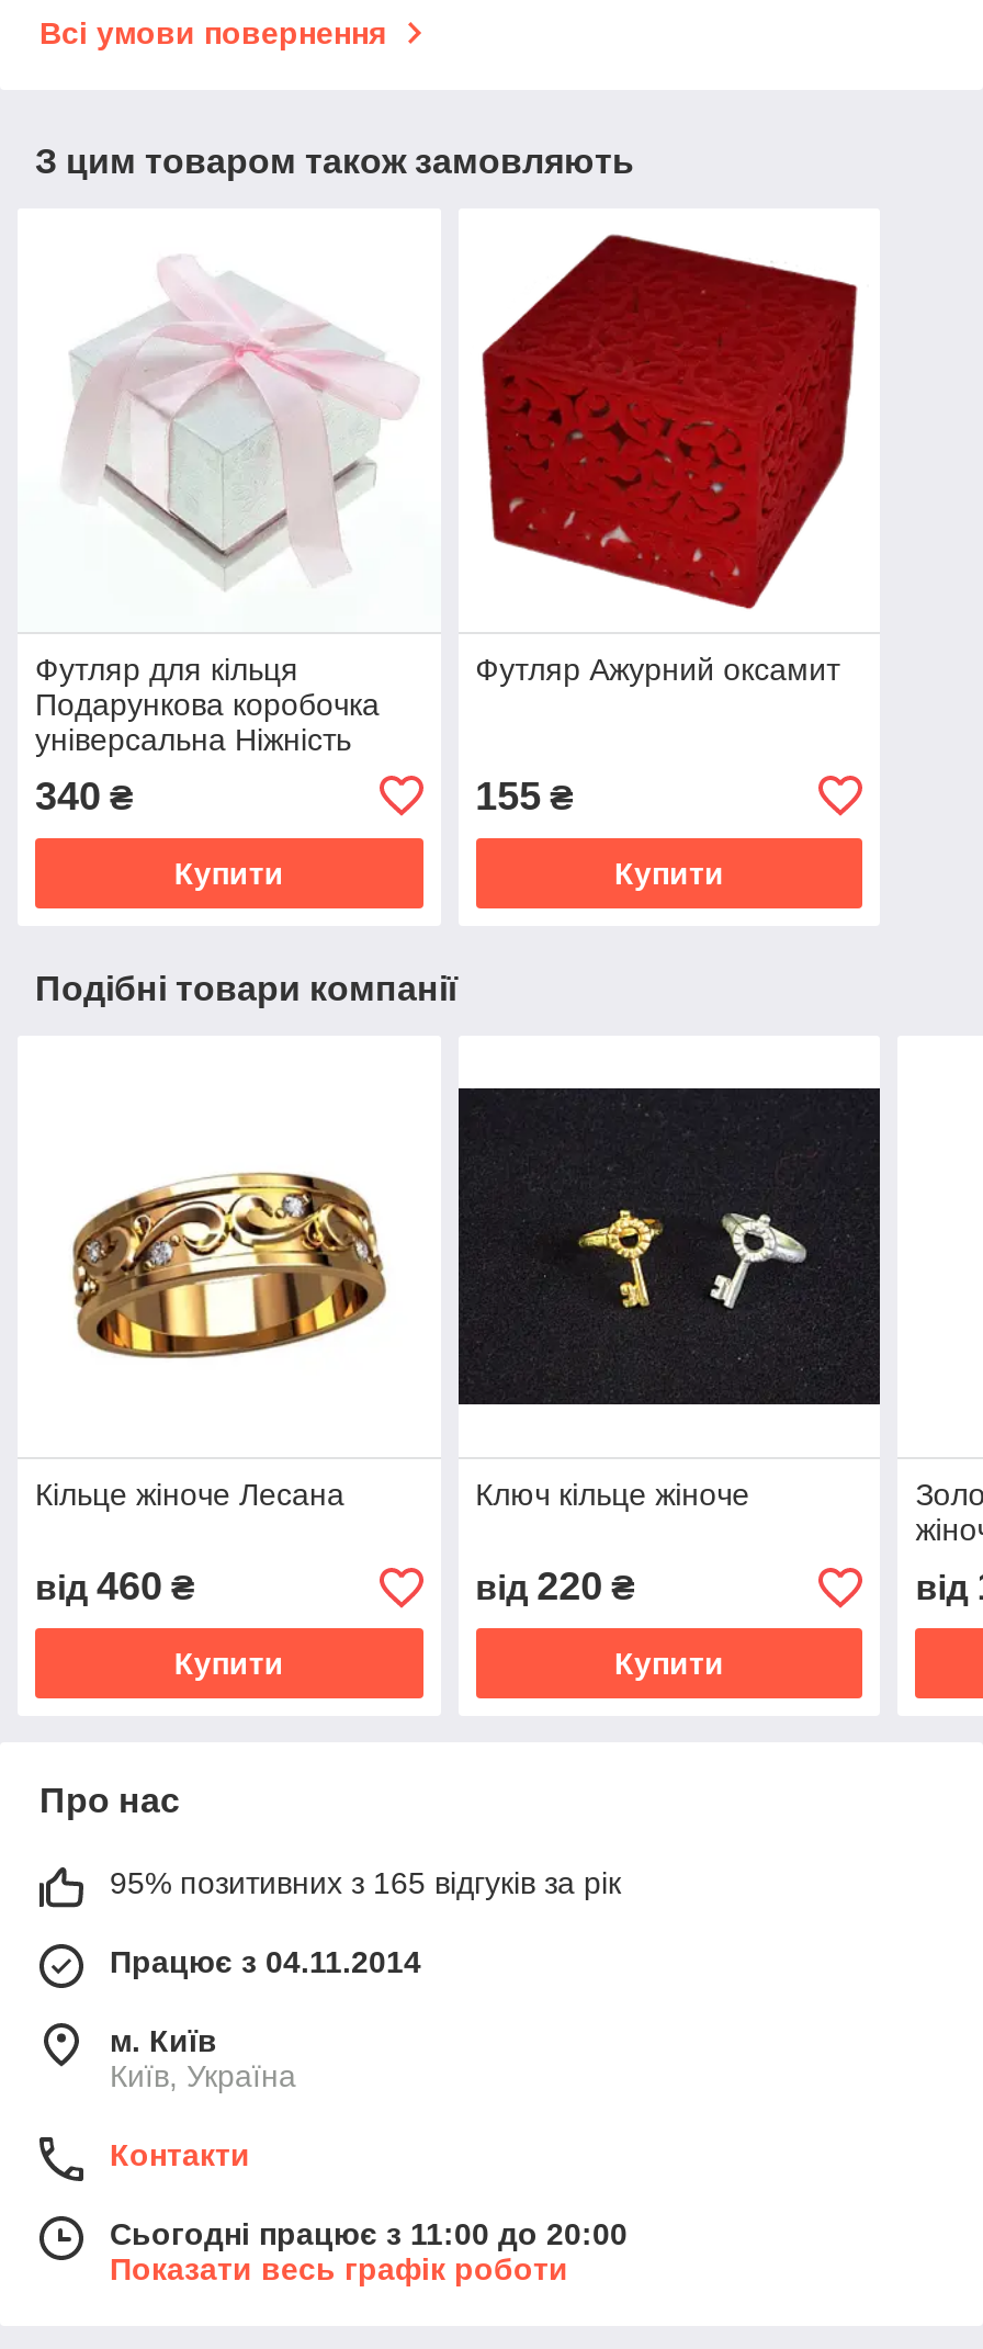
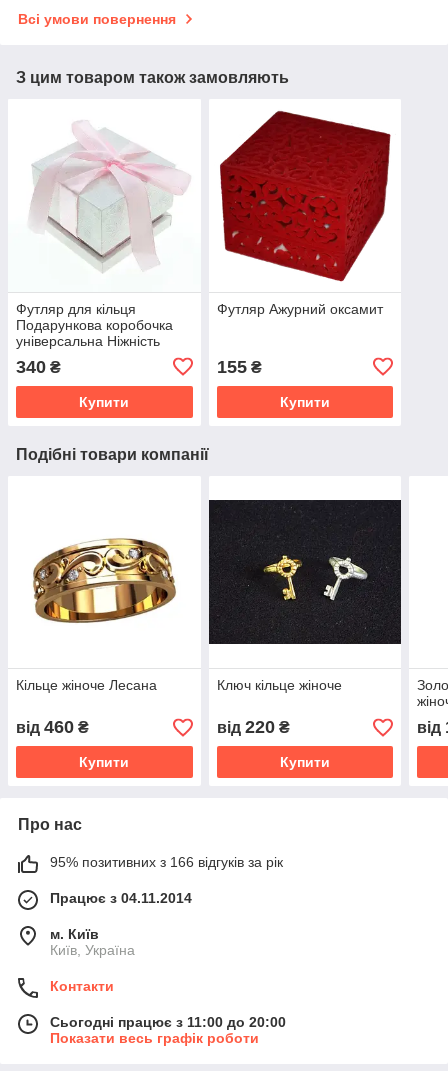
[110,1866,621,1901] 95% позитивних з 165 відгуків за рік -> [50,854,283,870] 95% позитивних з 166 відгуків за рік

